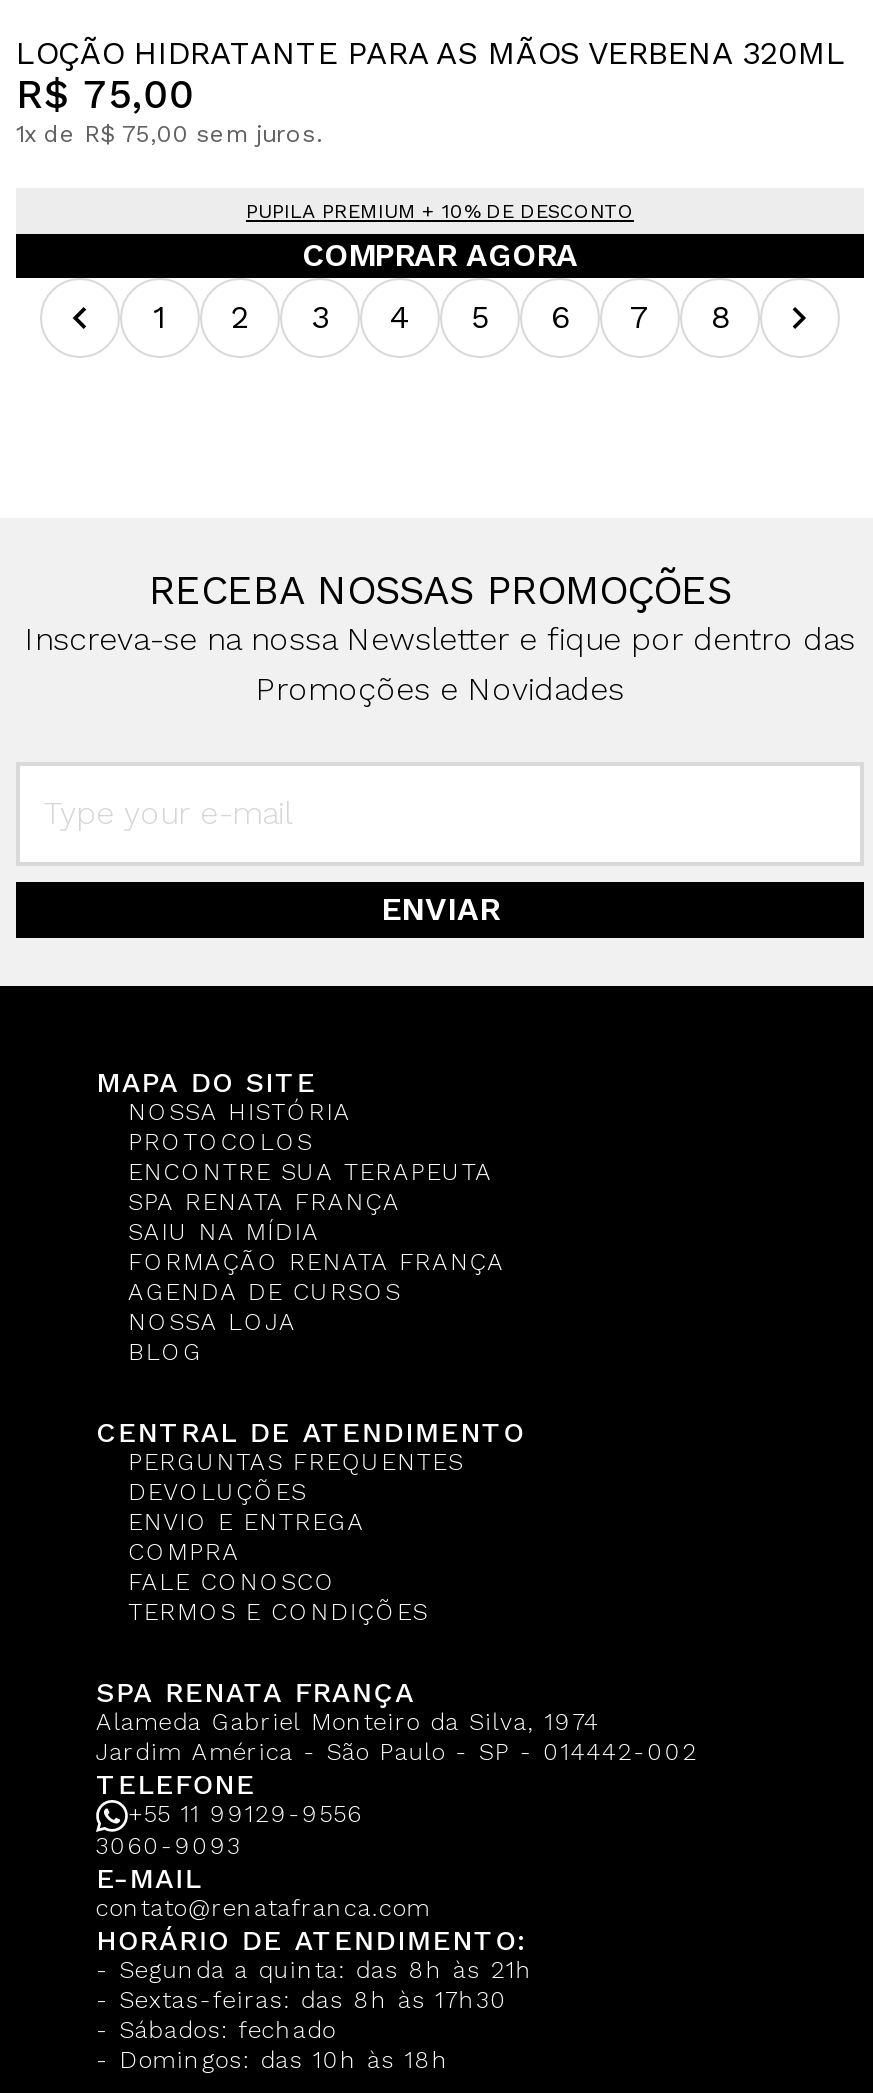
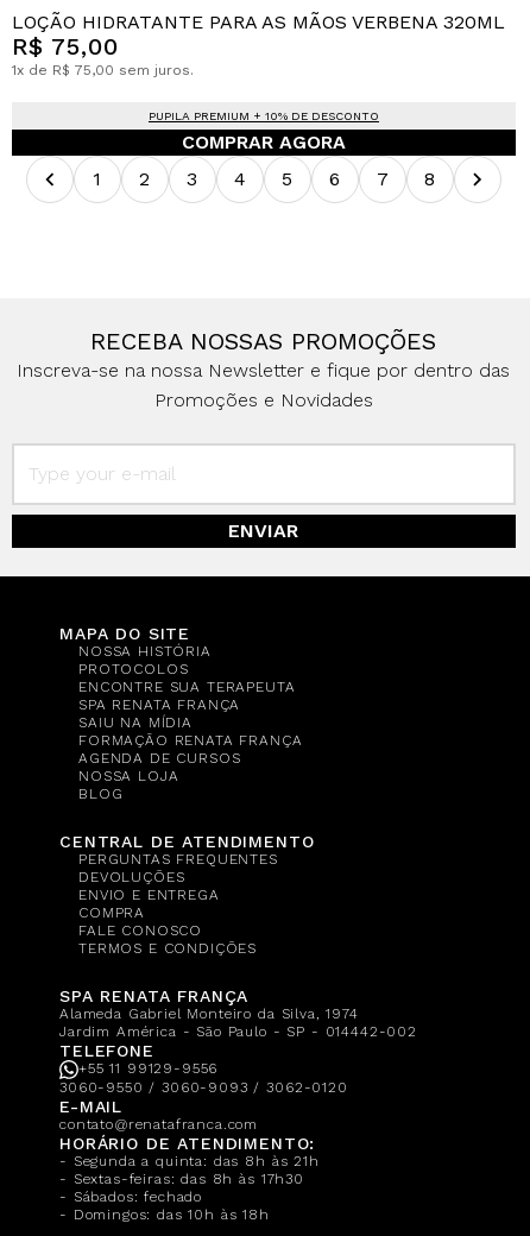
[96,1832,241,1860] 3060-9093 -> [59,1079,348,1096] 3060-9550 / 3060-9093 / 3062-0120

